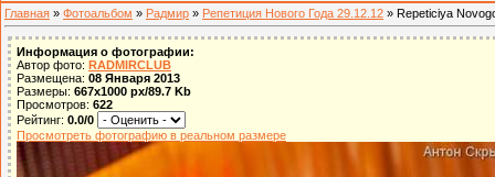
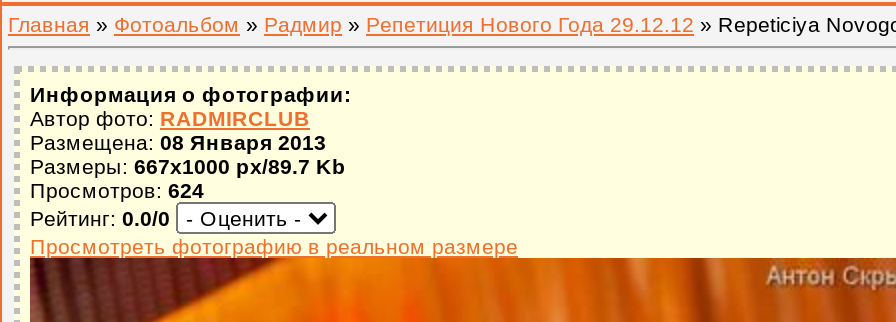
[17,98,113,111] Просмотров: 622 -> [30,179,204,203] Просмотров: 624

